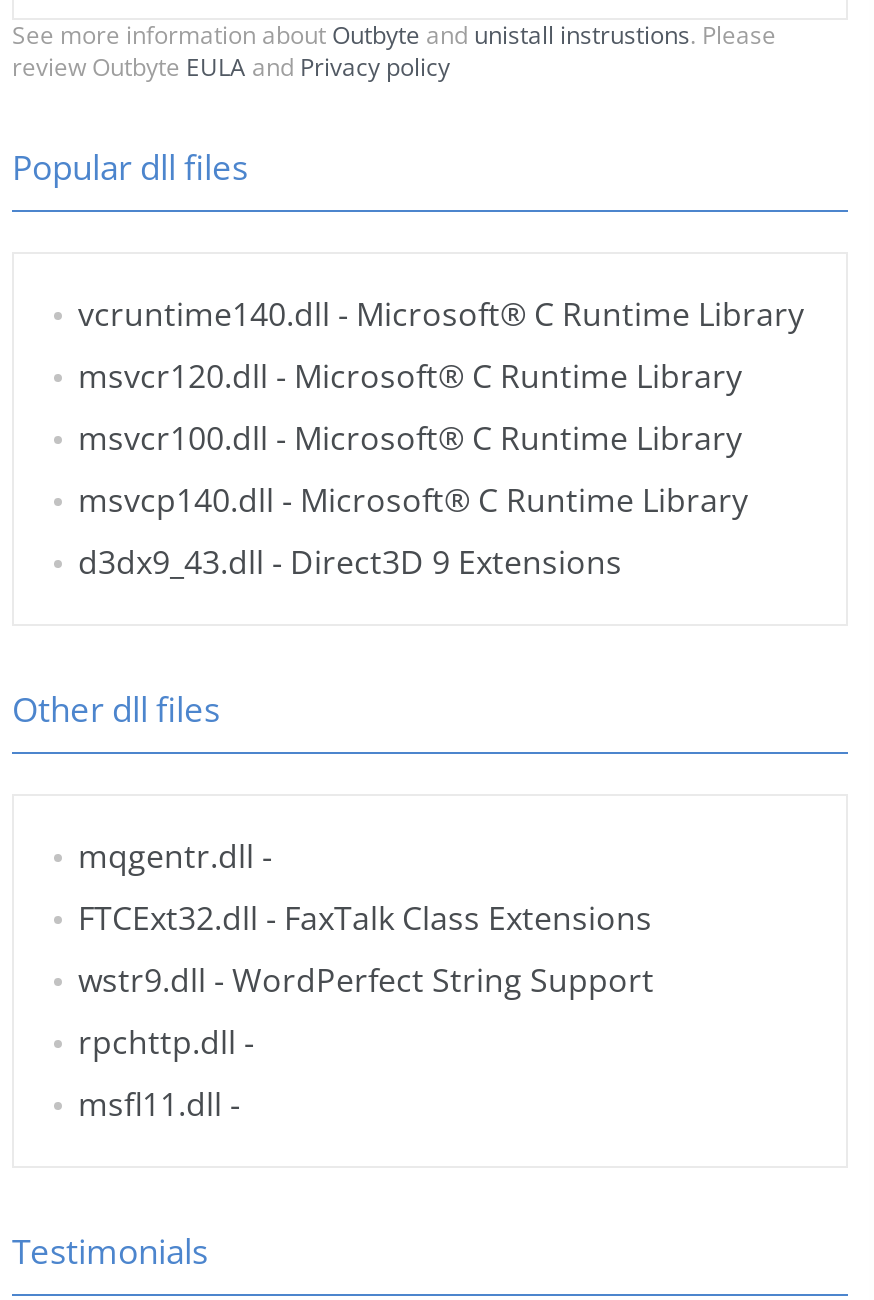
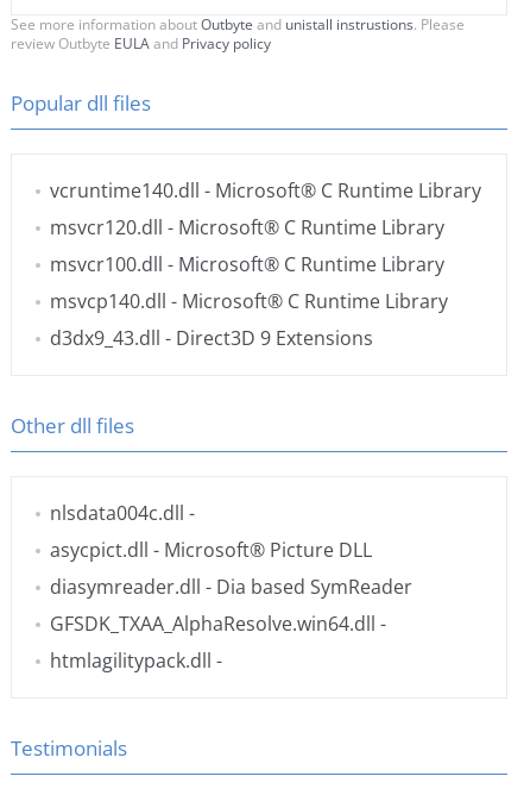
[78,834,654,1126] mqgentr.dll - | FTCExt32.dll - FaxTalk Class Extensions | wstr9.dll - WordPerfect String Support | rpchttp.dll - | msfl11.dll - -> [50,500,412,674] nlsdata004c.dll - | asycpict.dll - Microsoft® Picture DLL | diasymreader.dll - Dia based SymReader | GFSDK_TXAA_AlphaResolve.win64.dll - | htmlagilitypack.dll -

